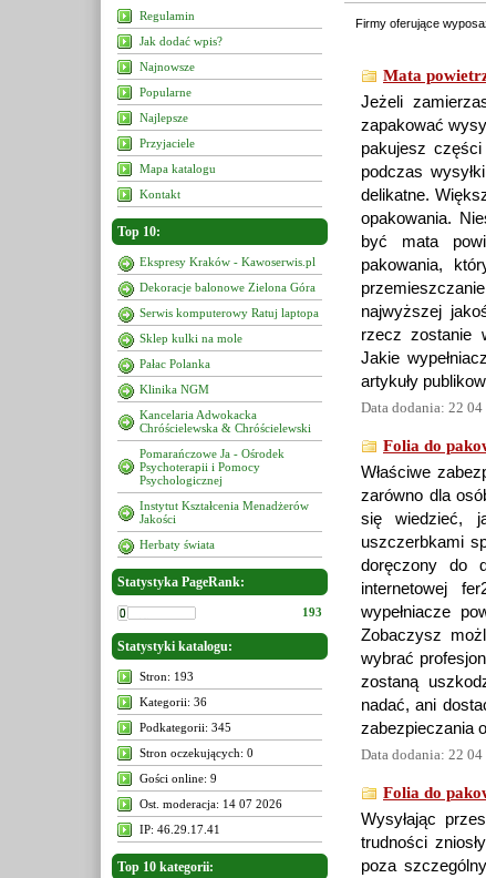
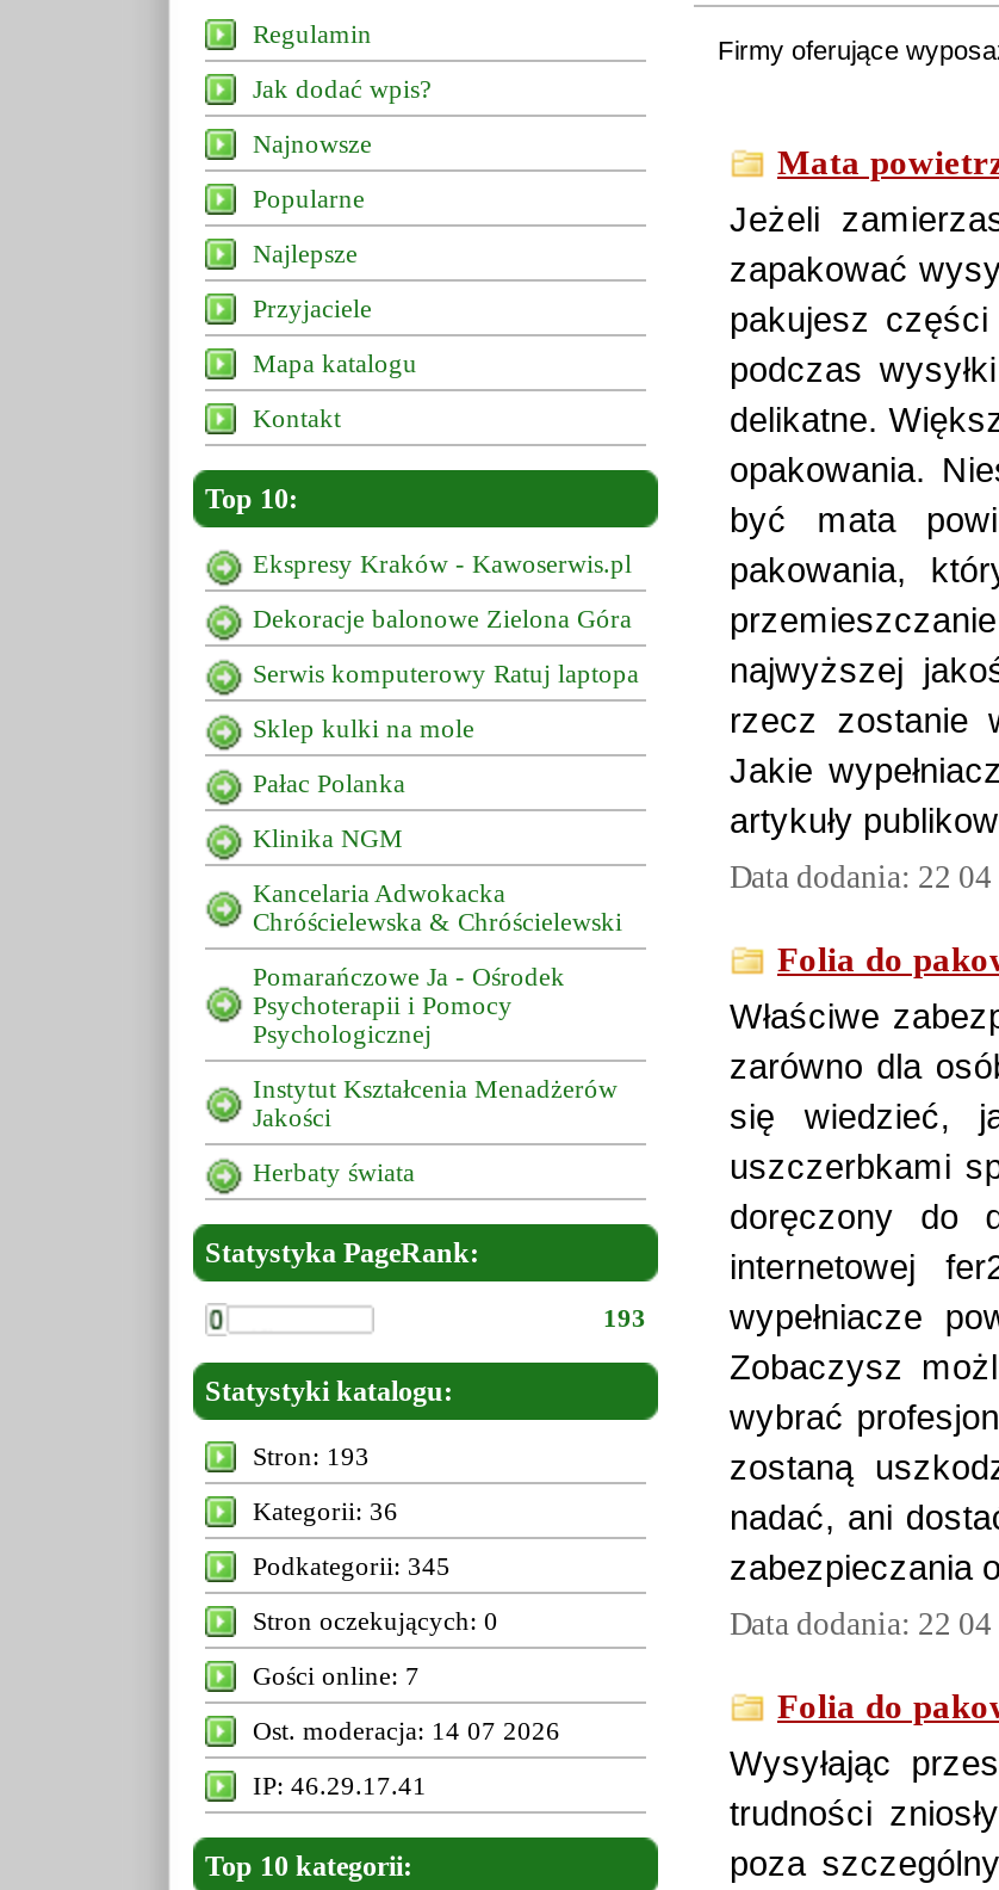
[139,772,217,785] Gości online: 9 -> [253,1661,420,1690] Gości online: 7

